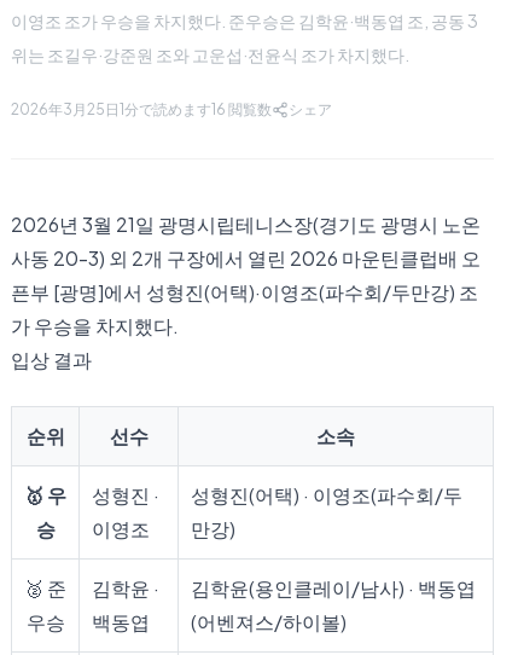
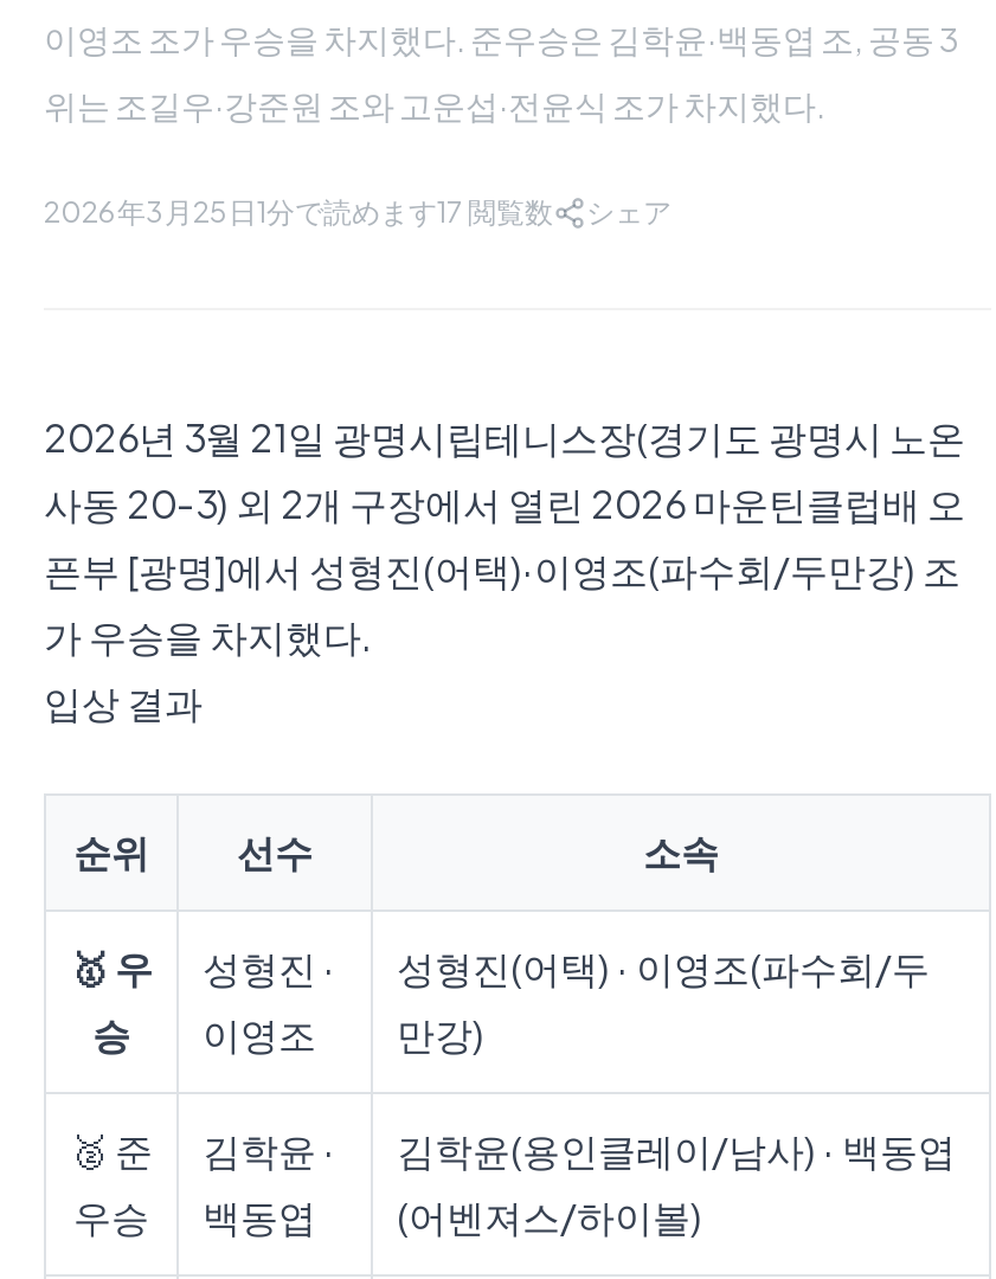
[11,100,272,118] 2026年3月25日1分で読めます16 閲覧数 -> [44,194,553,230] 2026年3月25日1分で読めます17 閲覧数

